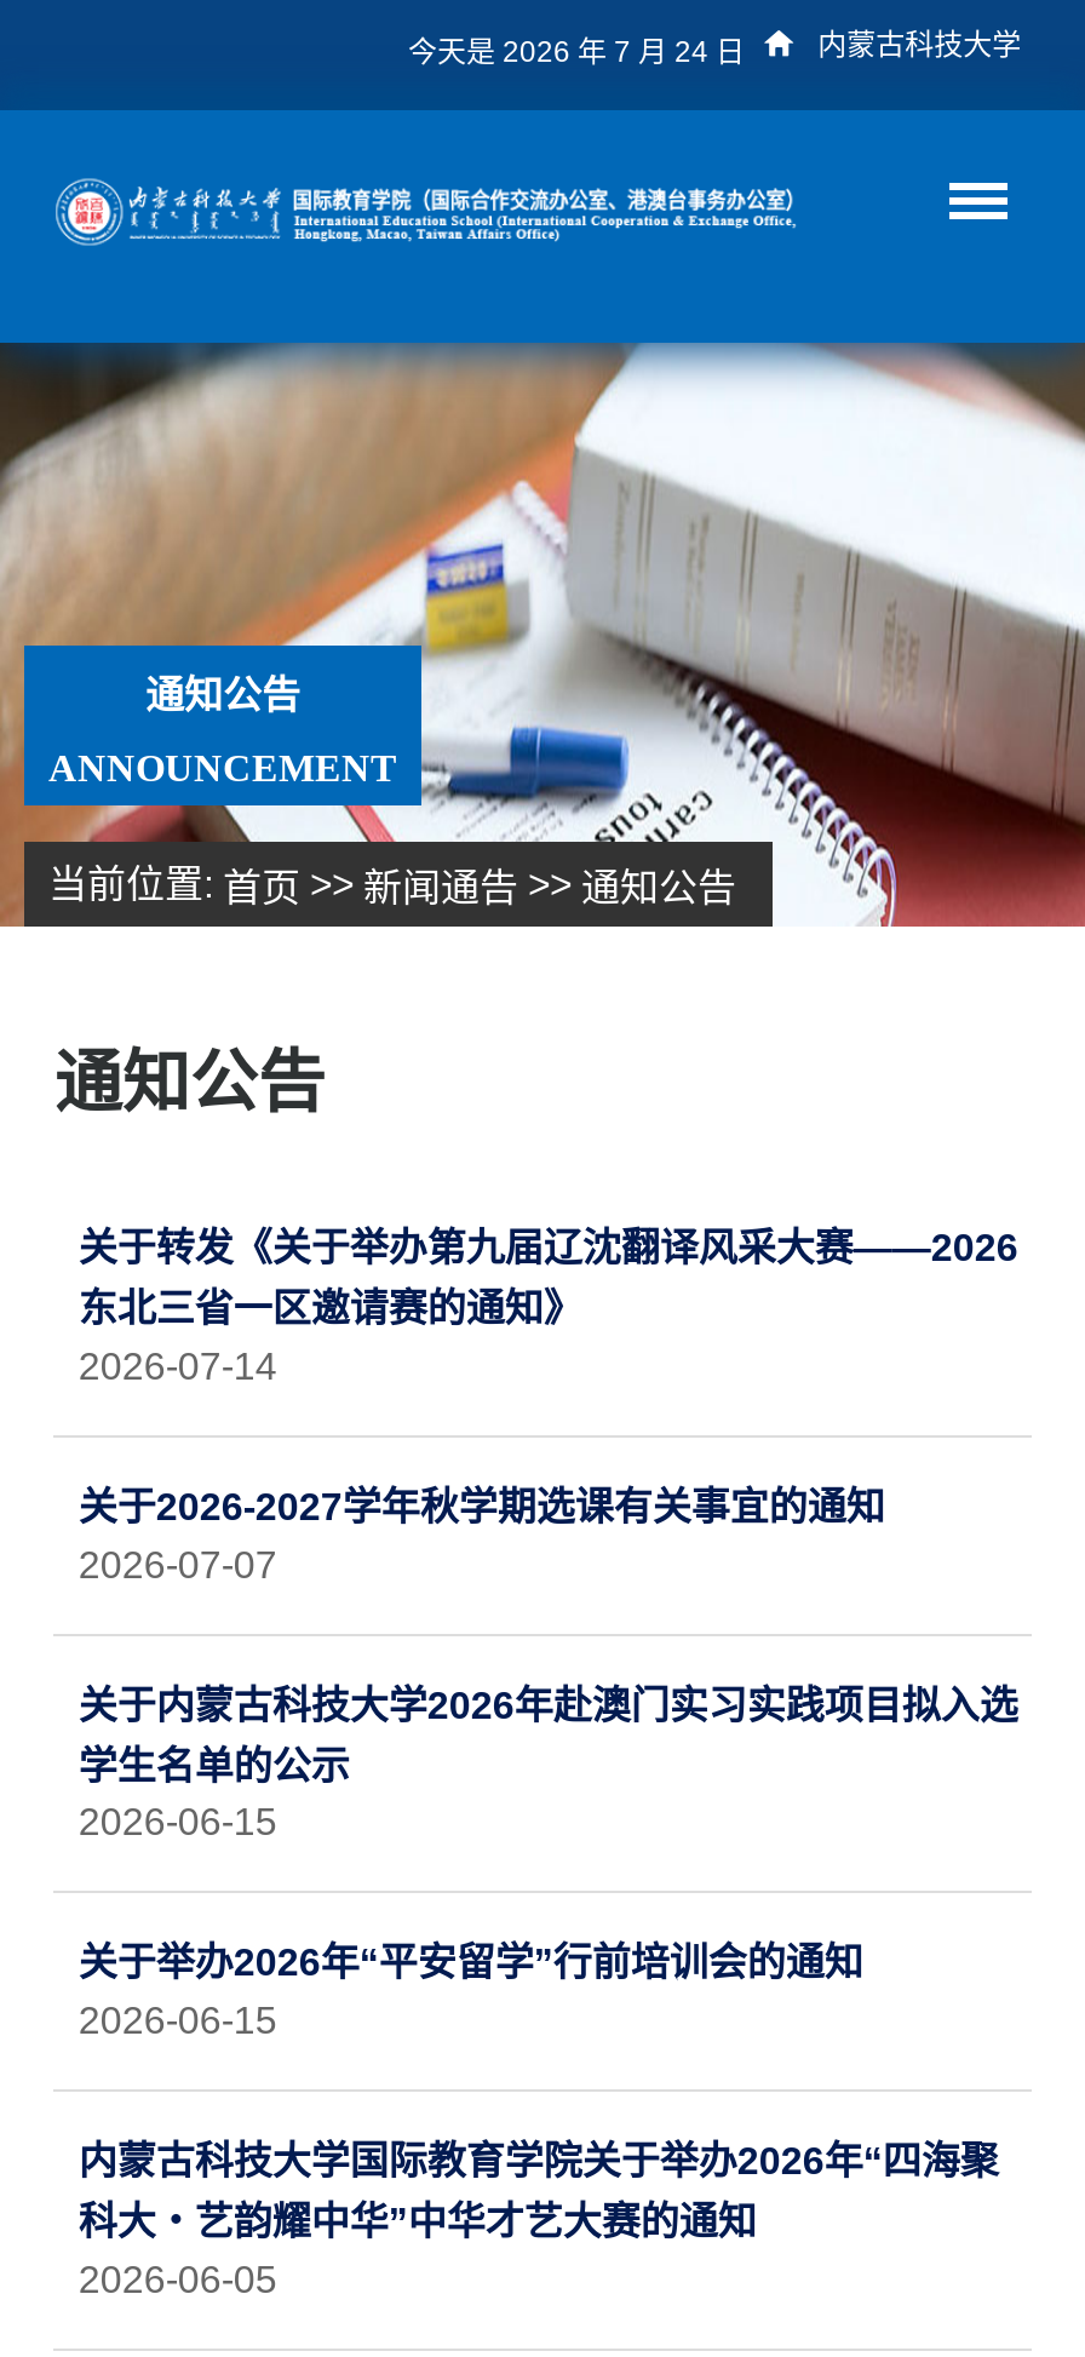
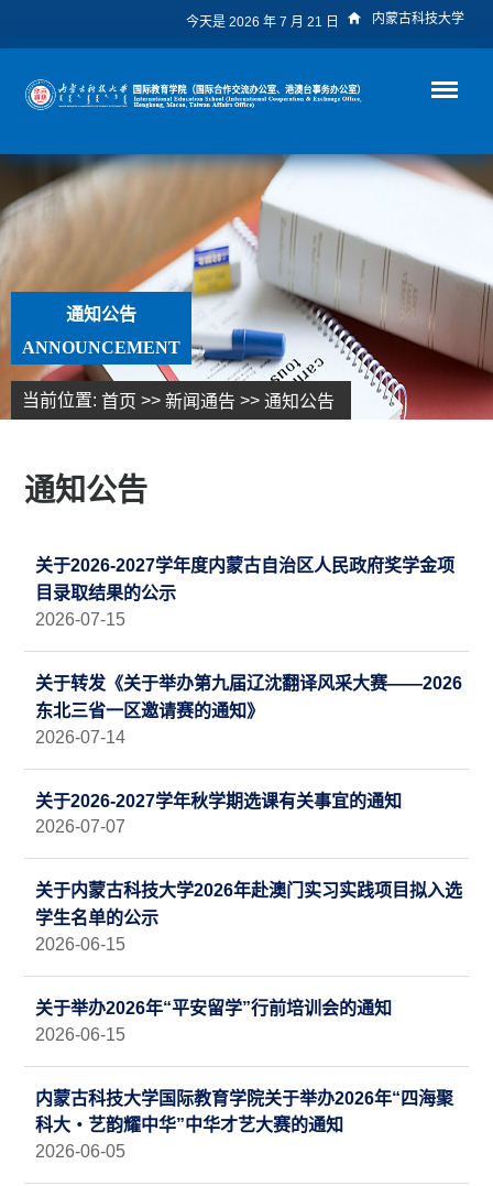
[408,35,745,69] 今天是 2026 年 7 月 24 日 -> [185,14,338,30] 今天是 2026 年 7 月 21 日
none -> [36,556,455,629] 关于2026-2027学年度内蒙古自治区人民政府奖学金项 | 目录取结果的公示 | 2026-07-15

